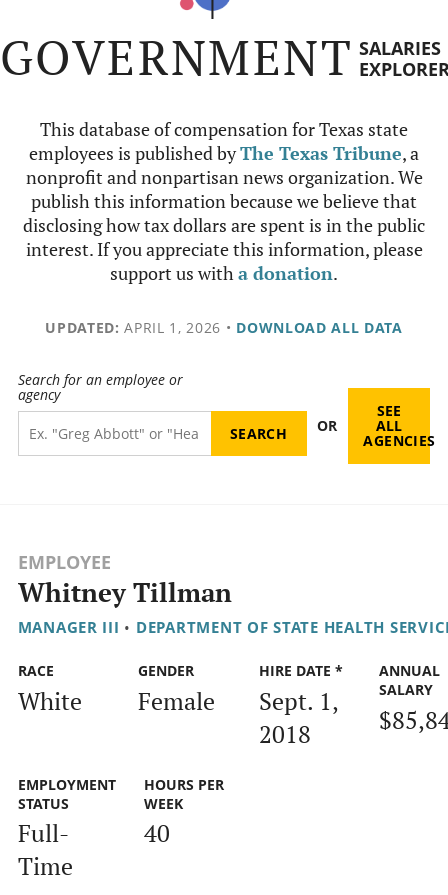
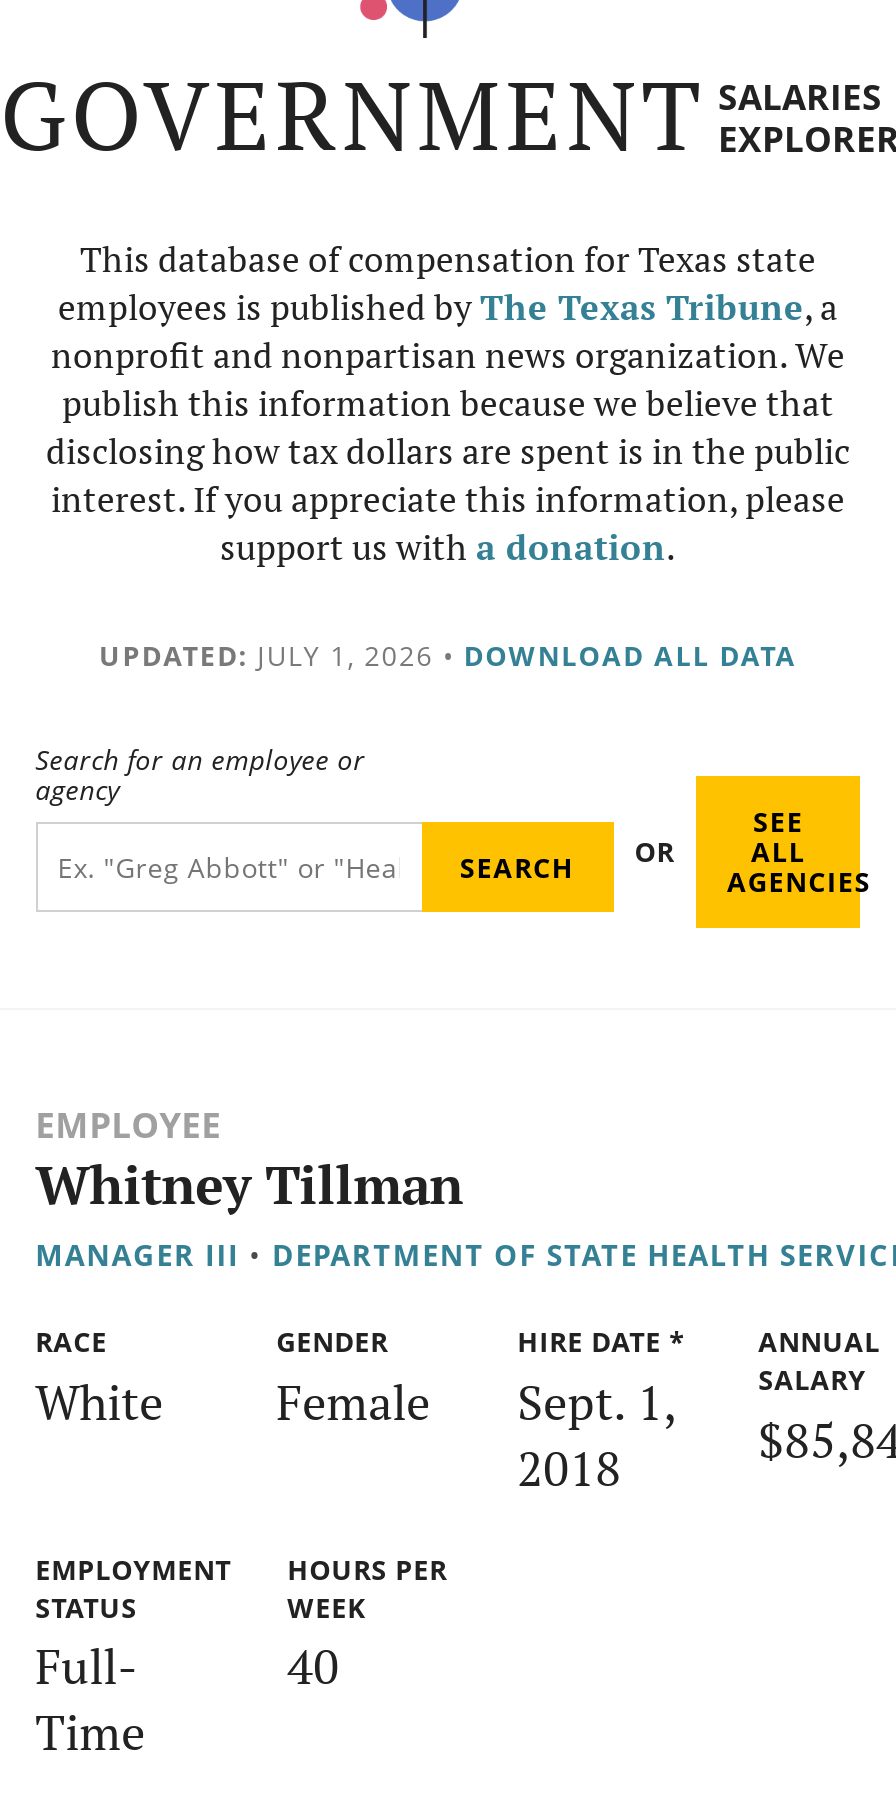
[45,318,403,337] UPDATED: APRIL 1, 2026 • DOWNLOAD ALL DATA -> [99,636,797,674] UPDATED: JULY 1, 2026 • DOWNLOAD ALL DATA

